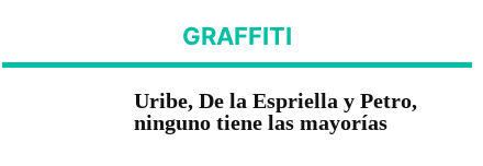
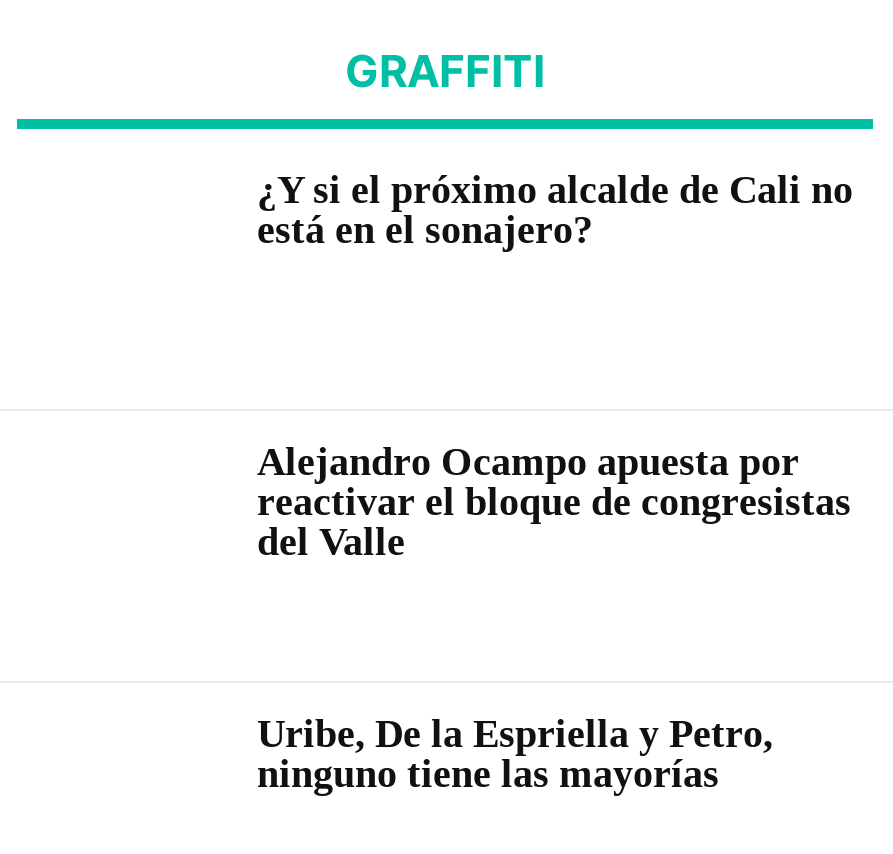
none -> [257,166,853,250] ¿Y si el próximo alcalde de Cali no | está en el sonajero?
none -> [257,438,851,562] Alejandro Ocampo apuesta por | reactivar el bloque de congresistas | del Valle

